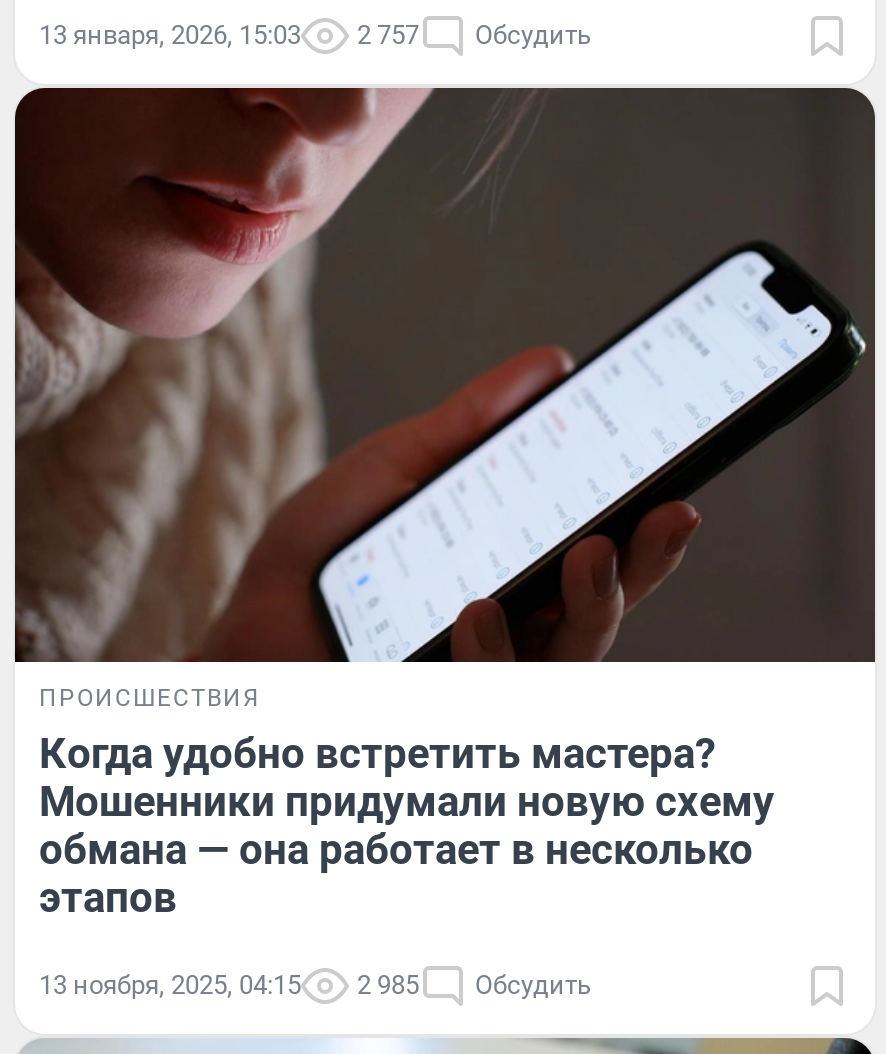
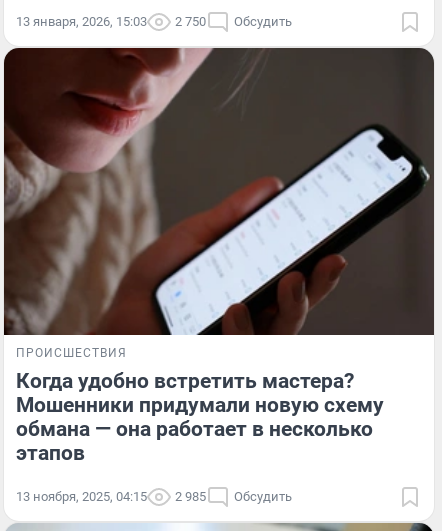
[39,20,591,50] 13 января, 2026, 15:03 2 757 Обсудить -> [16,14,292,29] 13 января, 2026, 15:03 2 750 Обсудить

